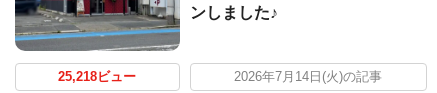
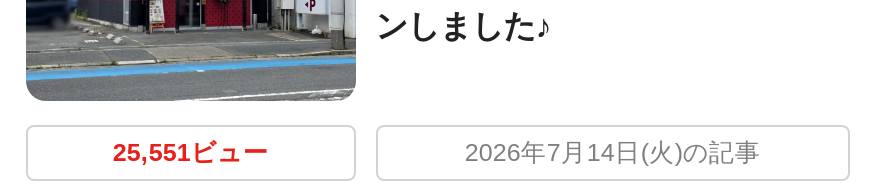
[58,70,136,84] 25,218ビュー -> [113,139,269,167] 25,551ビュー

